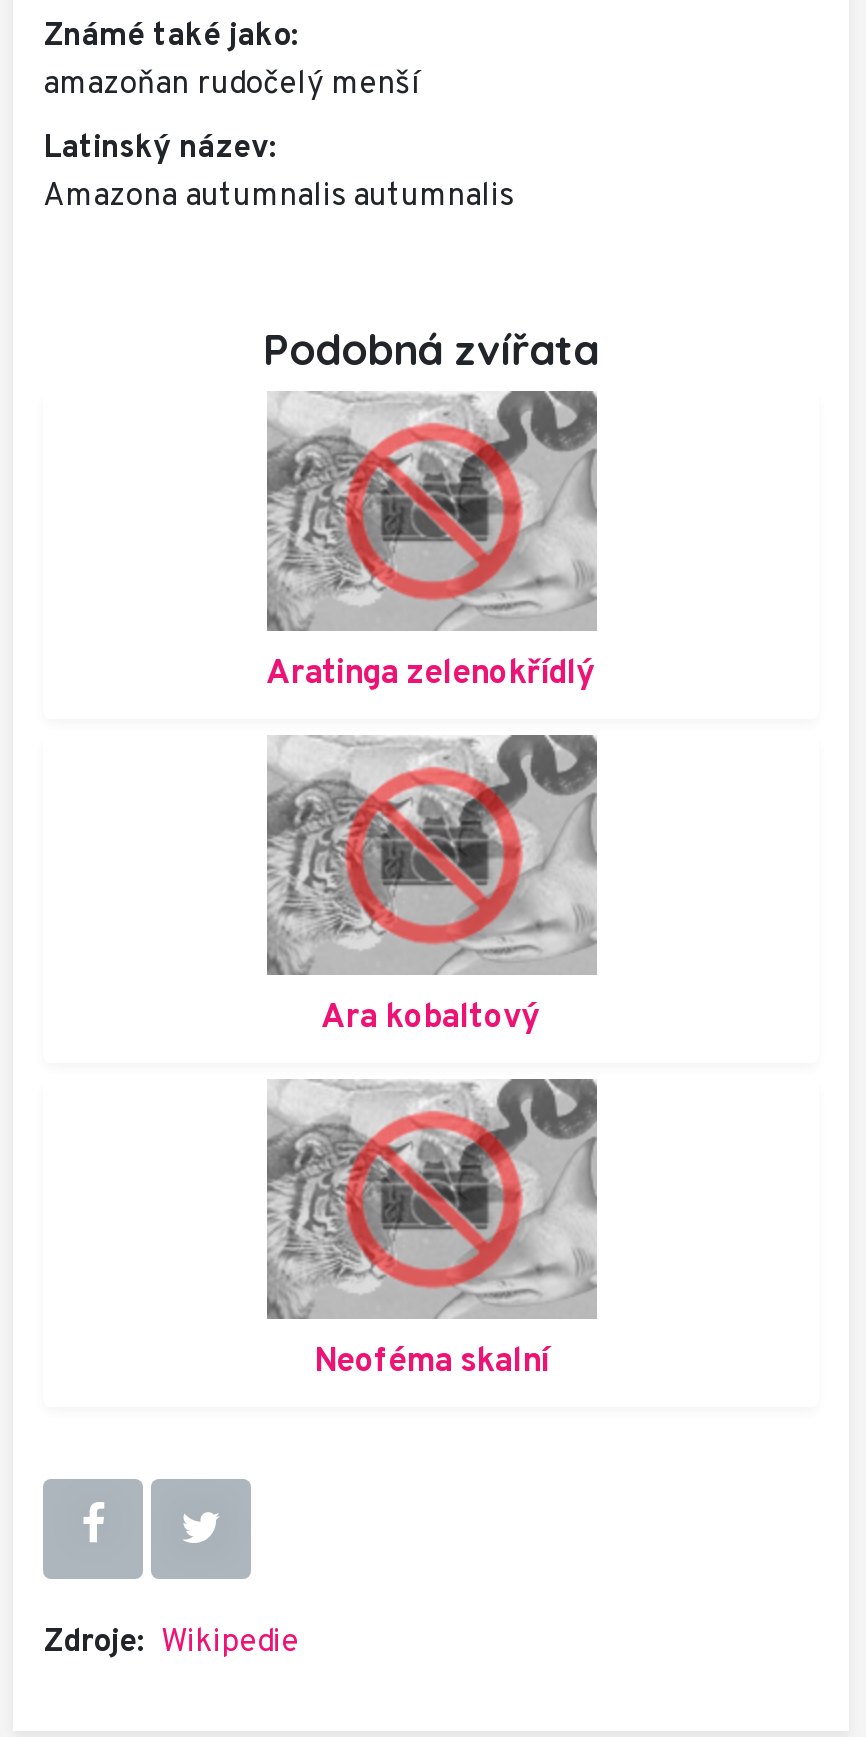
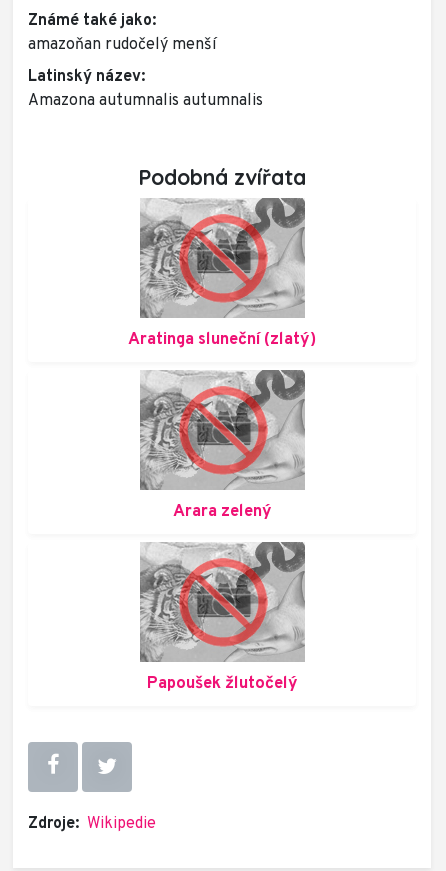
[266,653,596,695] Aratinga zelenokřídlý -> [128,329,316,350] Aratinga sluneční (zlatý)
[321,997,541,1039] Ara kobaltový -> [172,501,271,522] Arara zelený
[314,1341,548,1383] Neoféma skalní -> [146,673,297,694] Papoušek žlutočelý

